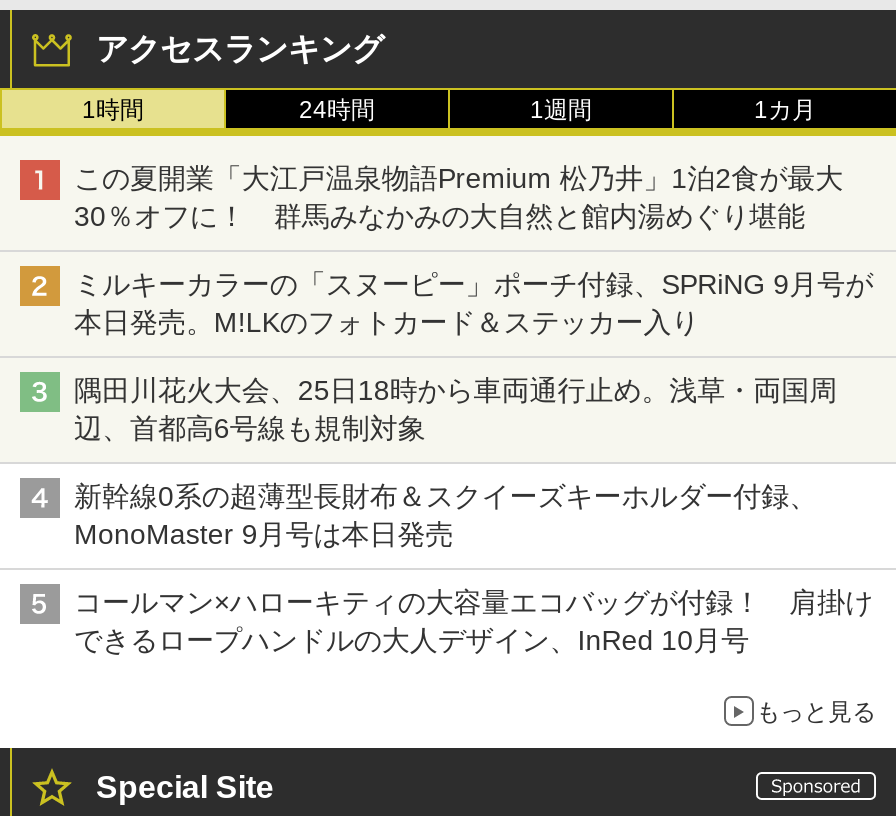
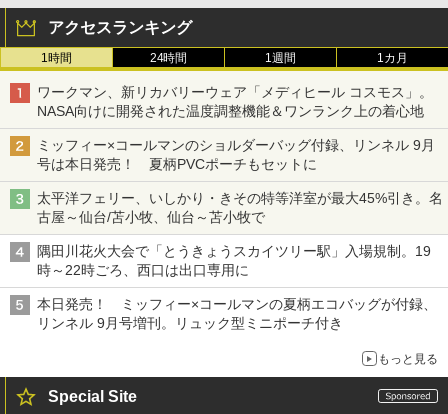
[74,161,843,231] この夏開業「大江戸温泉物語Premium 松乃井」1泊2食が最大 | 30％オフに！ 群馬みなかみの大自然と館内湯めぐり堪能 -> [37,84,433,119] ワークマン、新リカバリーウェア「メディヒール コスモス」。 | NASA向けに開発された温度調整機能＆ワンランク上の着心地
[74,267,873,337] ミルキーカラーの「スヌーピー」ポーチ付録、SPRiNG 9月号が | 本日発売。M!LKのフォトカード＆ステッカー入り -> [37,137,435,172] ミッフィー×コールマンのショルダーバッグ付録、リンネル 9月 | 号は本日発売！ 夏柄PVCポーチもセットに
[74,373,837,443] 隅田川花火大会、25日18時から車両通行止め。浅草・両国周 | 辺、首都高6号線も規制対象 -> [37,190,443,225] 太平洋フェリー、いしかり・きその特等洋室が最大45%引き。名 | 古屋～仙台/苫小牧、仙台～苫小牧で
[74,479,817,549] 新幹線0系の超薄型長財布＆スクイーズキーホルダー付録、 | MonoMaster 9月号は本日発売 -> [37,243,431,278] 隅田川花火大会で「とうきょうスカイツリー駅」入場規制。19 | 時～22時ごろ、西口は出口専用に
[74,585,873,655] コールマン×ハローキティの大容量エコバッグが付録！ 肩掛け | できるロープハンドルの大人デザイン、InRed 10月号 -> [37,296,437,331] 本日発売！ ミッフィー×コールマンの夏柄エコバッグが付録、 | リンネル 9月号増刊。リュック型ミニポーチ付き

